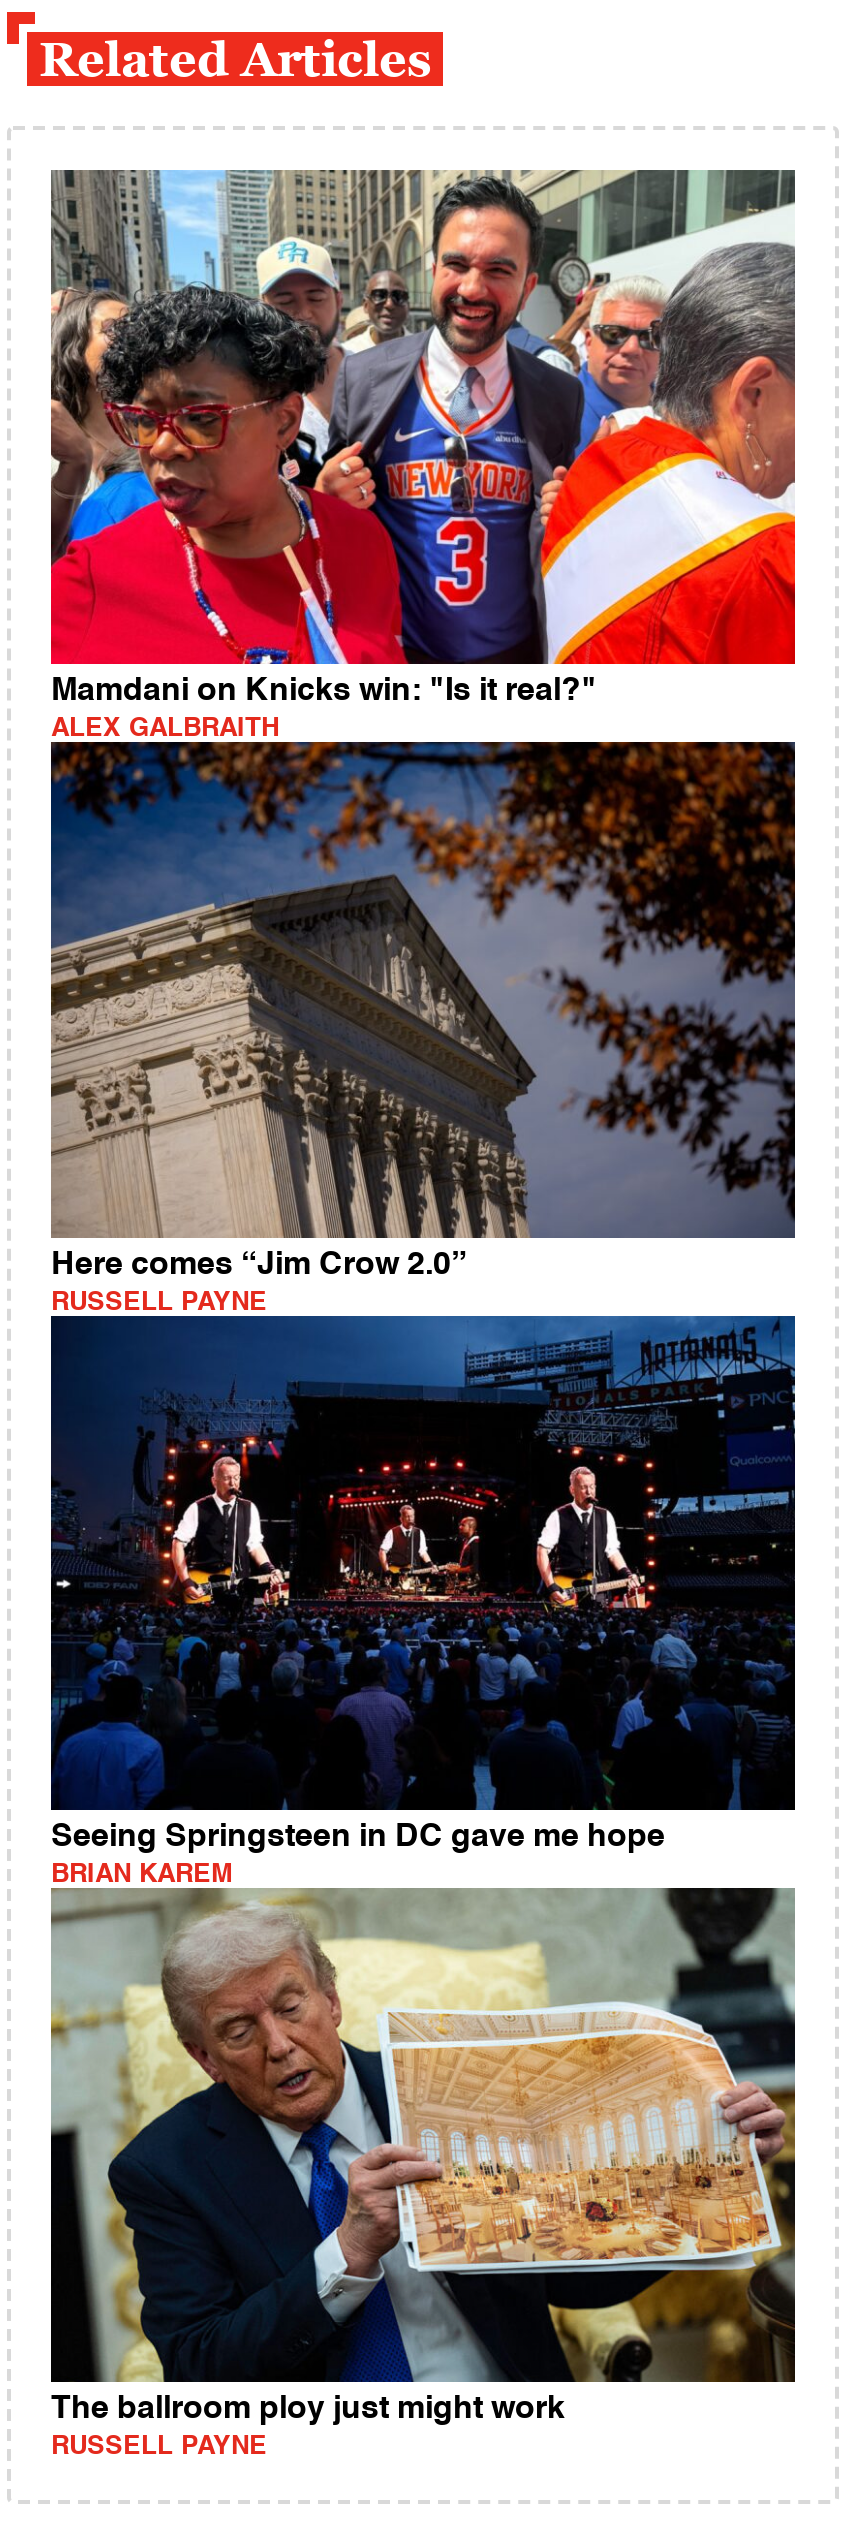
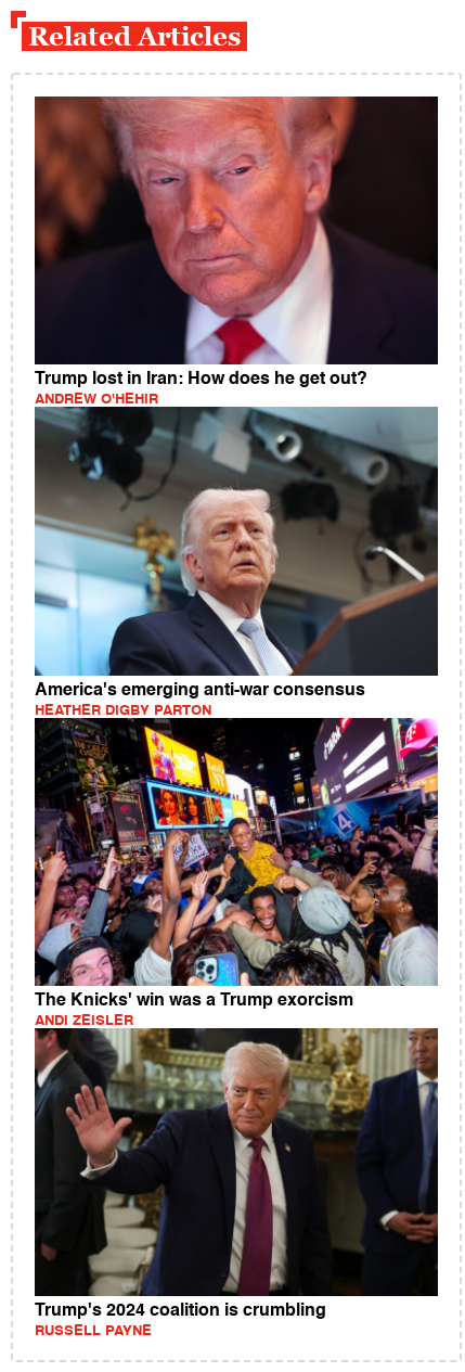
[49,168,797,743] [image] | Mamdani on Knicks win: "Is it real?" | ALEX GALBRAITH -> [34,95,439,407] [image] | Trump lost in Iran: How does he get out? | ANDREW O'HEHIR
[49,740,797,1316] [image] | Here comes “Jim Crow 2.0” | RUSSELL PAYNE -> [34,406,439,718] [image] | America's emerging anti-war consensus | HEATHER DIGBY PARTON
[49,1314,797,1888] [image] | Seeing Springsteen in DC gave me hope | BRIAN KAREM -> [34,717,439,1028] [image] | The Knicks' win was a Trump exorcism | ANDI ZEISLER
[49,1886,797,2427] [image] | The ballroom ploy just might work -> [34,1027,439,1320] [image] | Trump's 2024 coalition is crumbling

